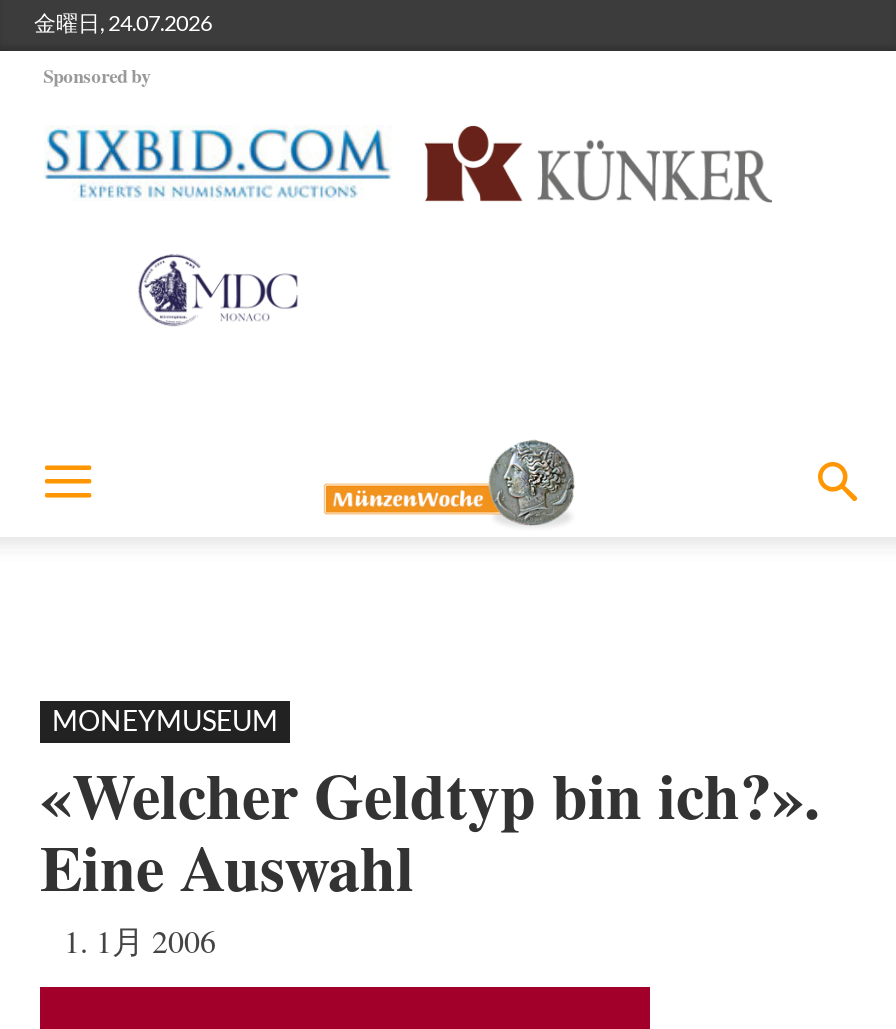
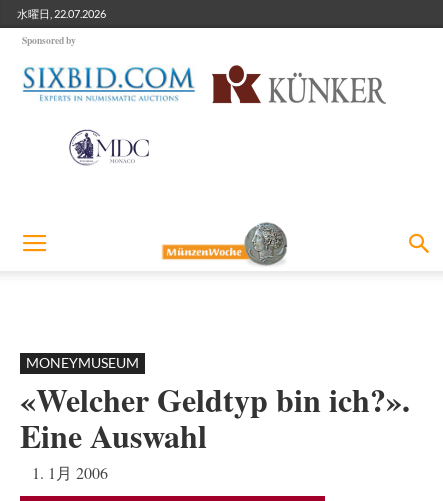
[34,9,212,35] 金曜日, 24.07.2026 -> [17,7,106,20] 水曜日, 22.07.2026

